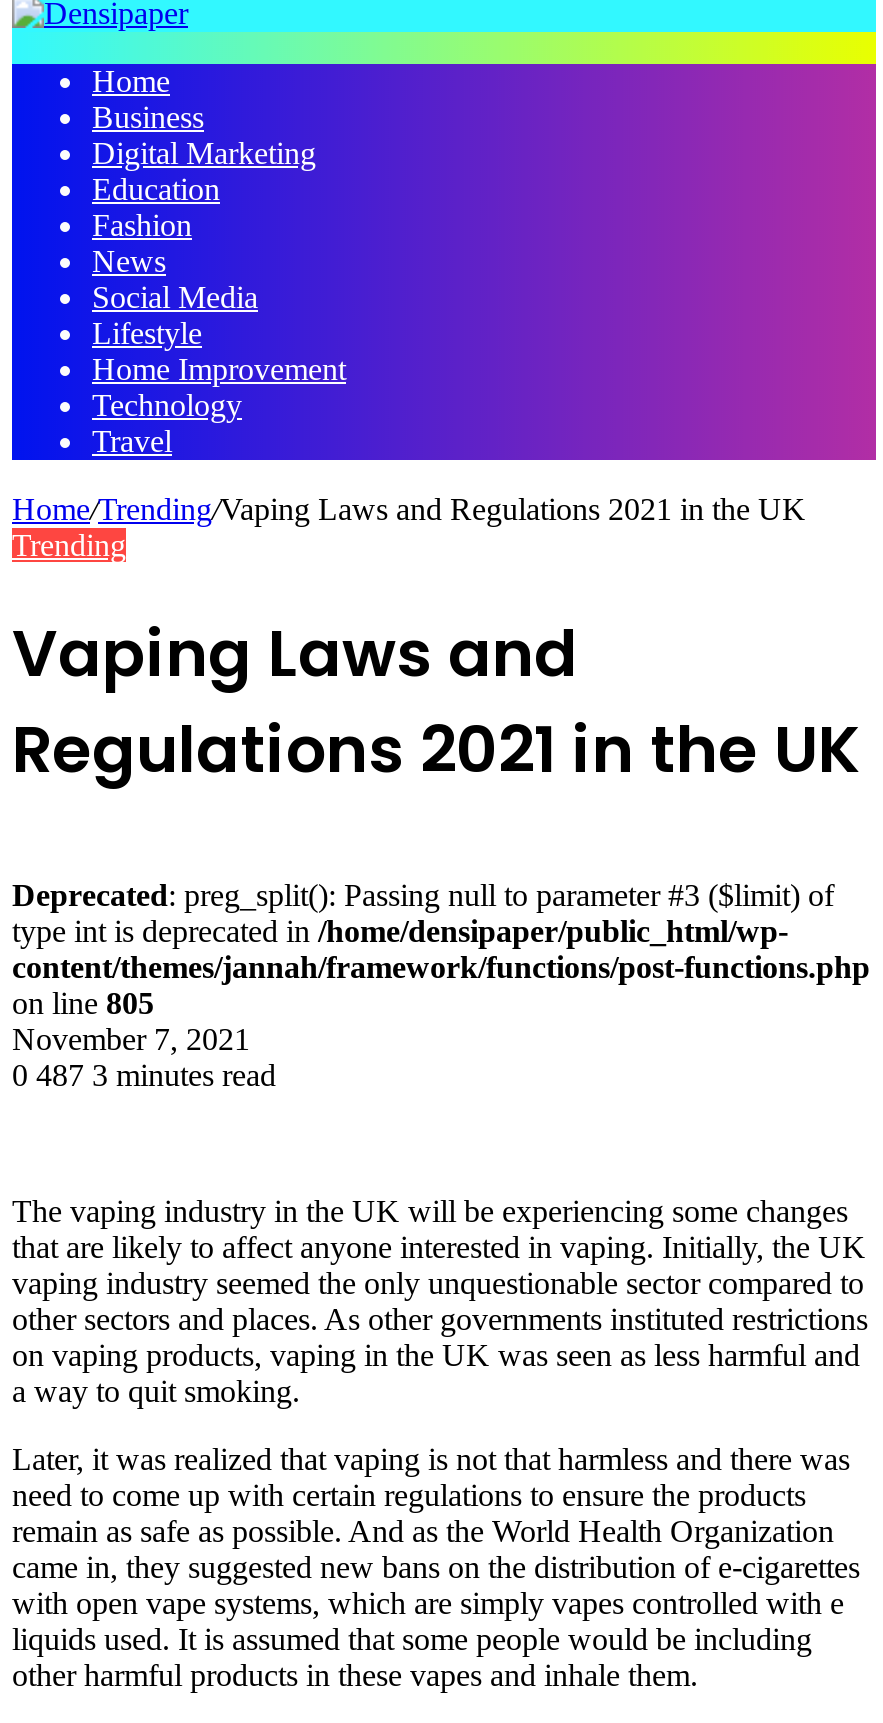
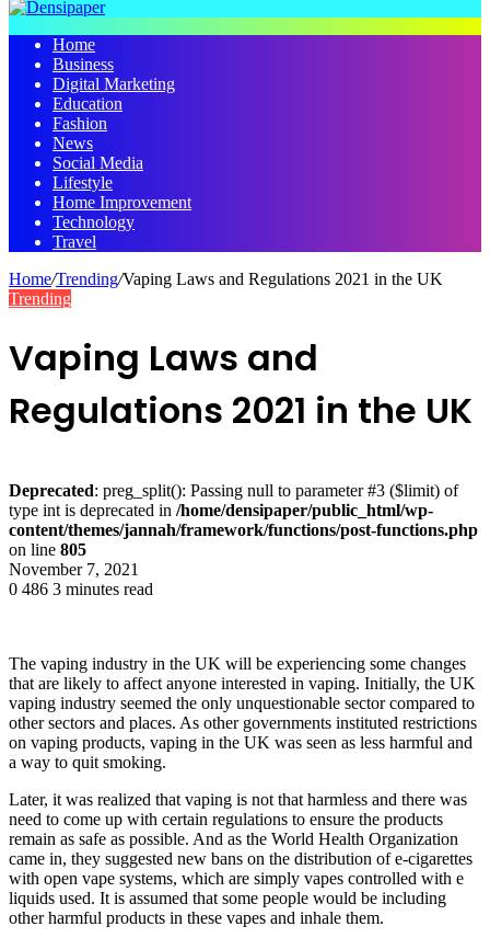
[12,1058,276,1092] 0 487 3 minutes read -> [9,580,153,598] 0 486 3 minutes read

